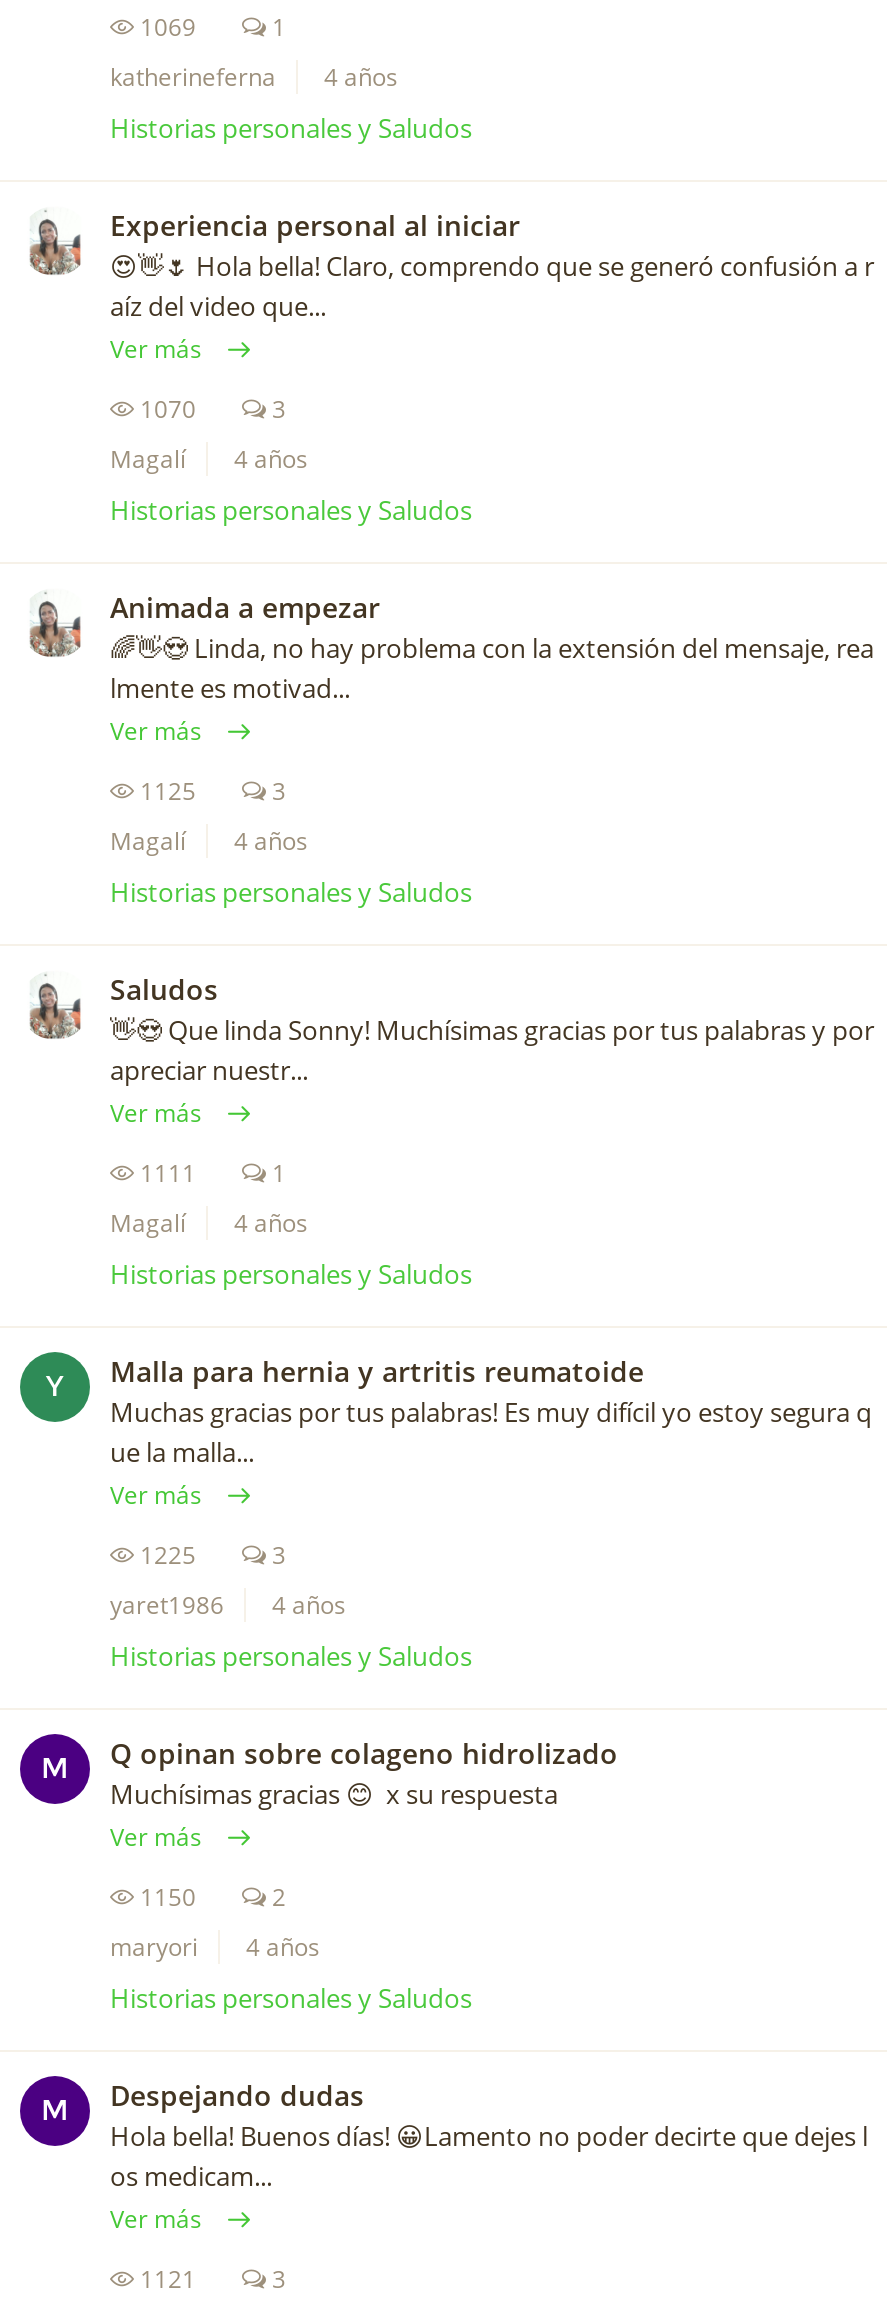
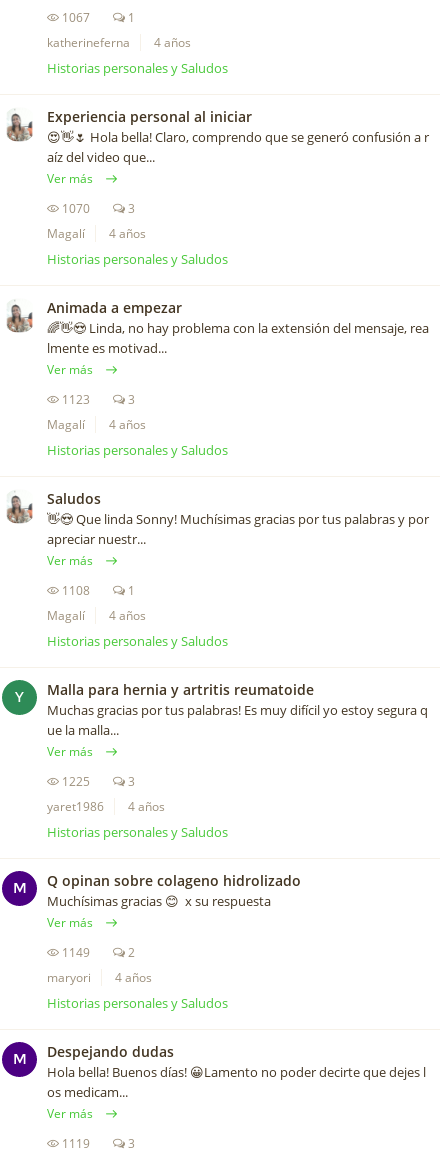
[134,9,196,43] 1069 -> [59,8,90,25] 1067
[134,773,196,807] 1125 -> [59,390,90,407] 1123
[134,1155,196,1189] 1111 -> [59,581,90,598] 1108
[134,1879,196,1913] 1150 -> [59,943,90,960] 1149
[134,2261,196,2295] 1121 -> [59,1134,90,1151] 1119

